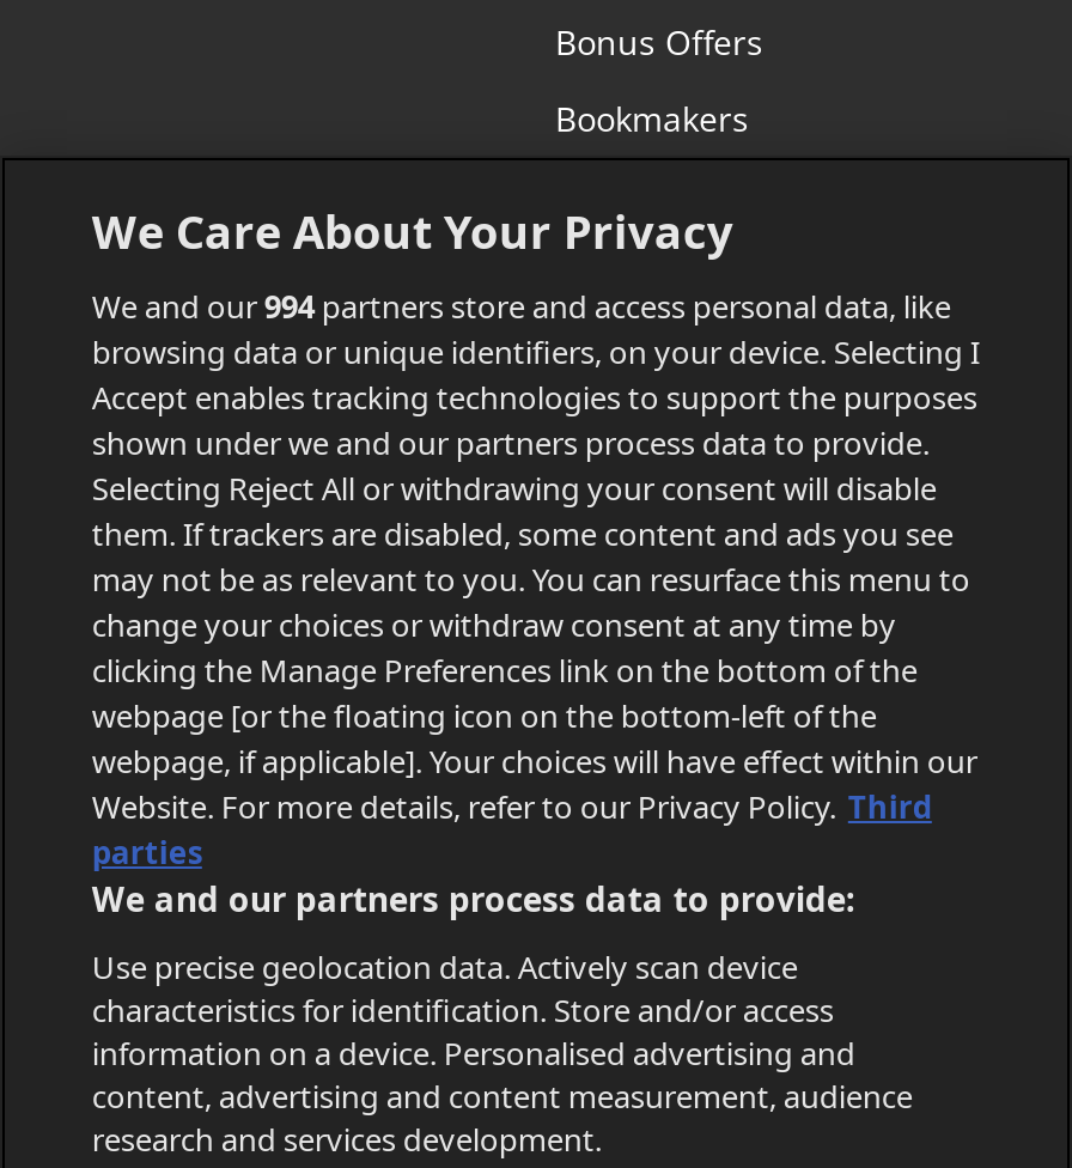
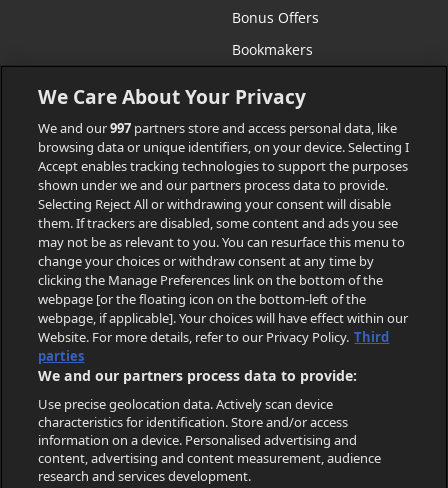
[92,285,951,328] We and our994 partners store and access personal data, like -> [38,119,397,137] We and our997 partners store and access personal data, like

